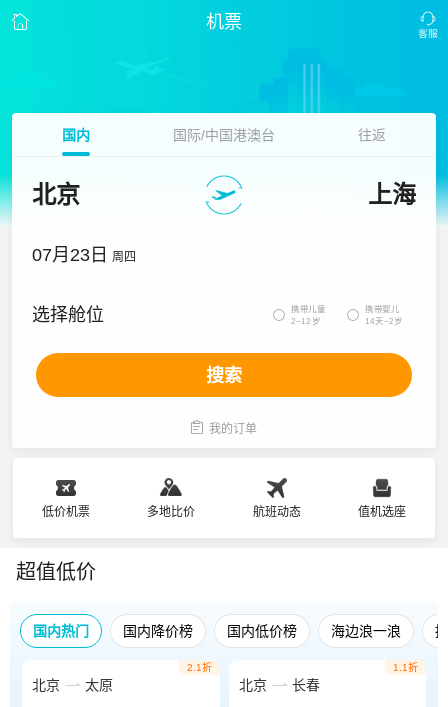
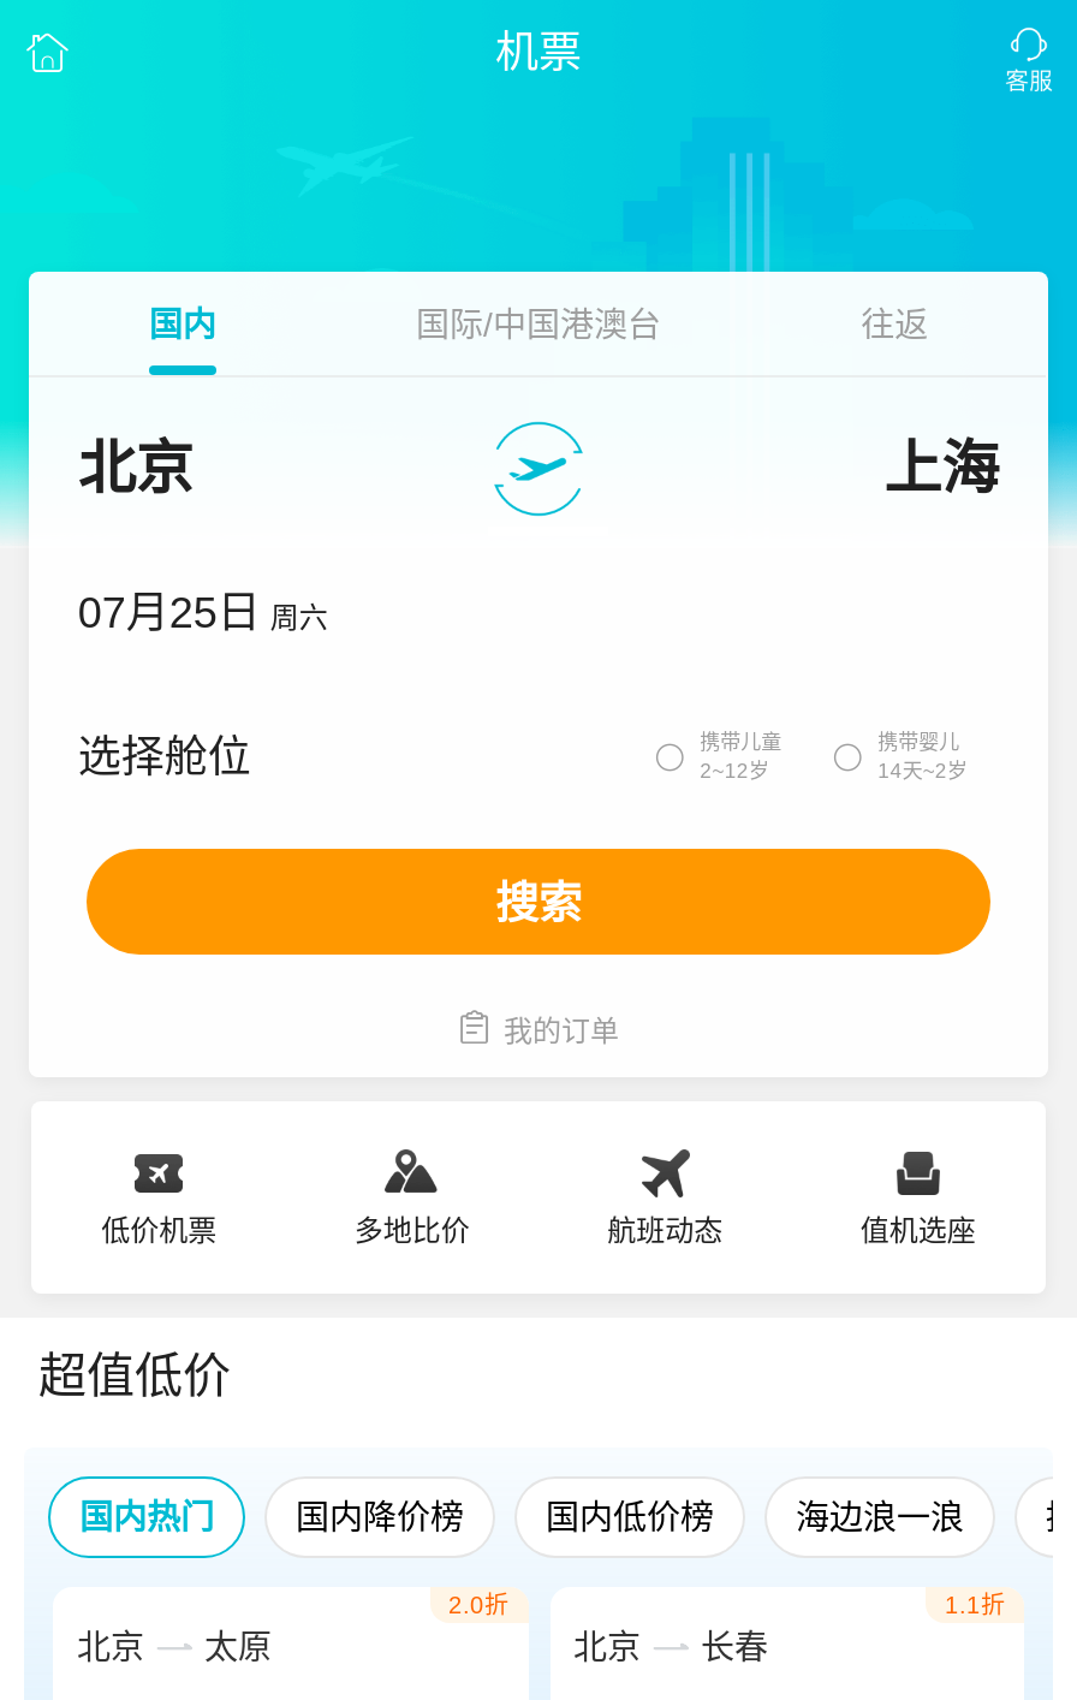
[32,245,136,265] 07月23日 周四 -> [78,589,328,637] 07月25日 周六
[186,662,211,673] 2.1折 -> [448,1592,508,1618] 2.0折

